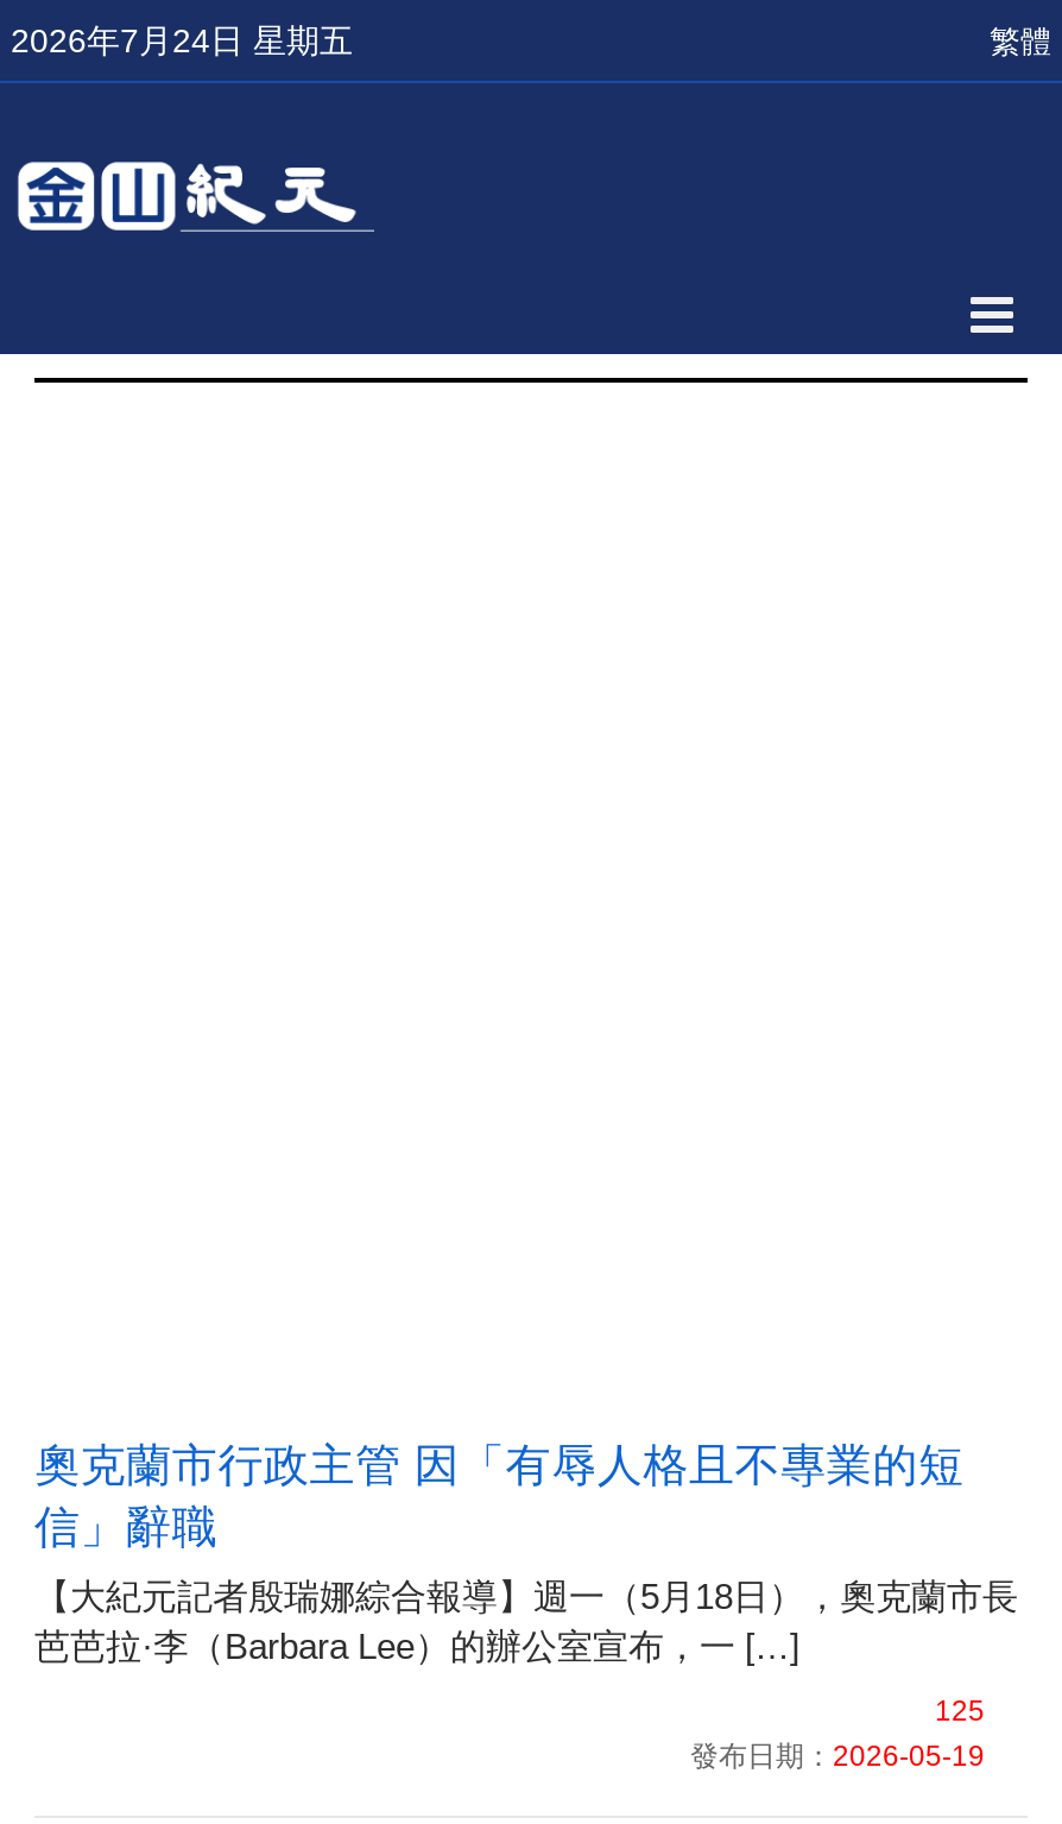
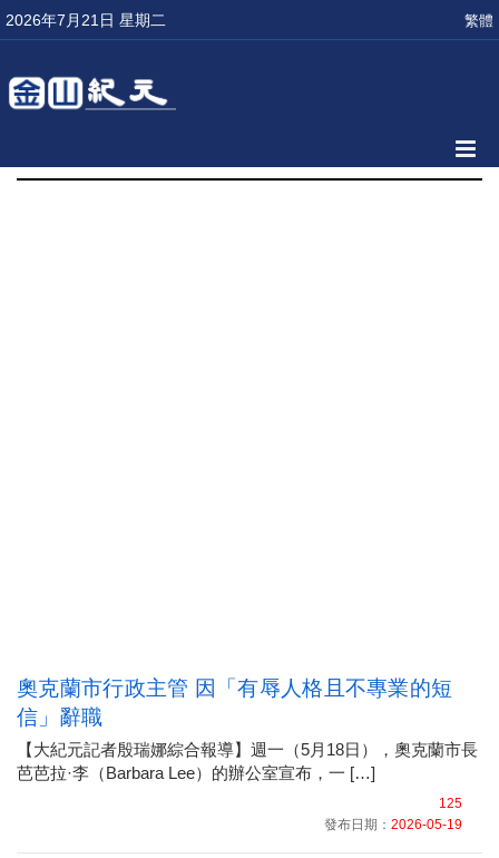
[11,21,353,59] 2026年7月24日 星期五 -> [6,11,166,29] 2026年7月21日 星期二

